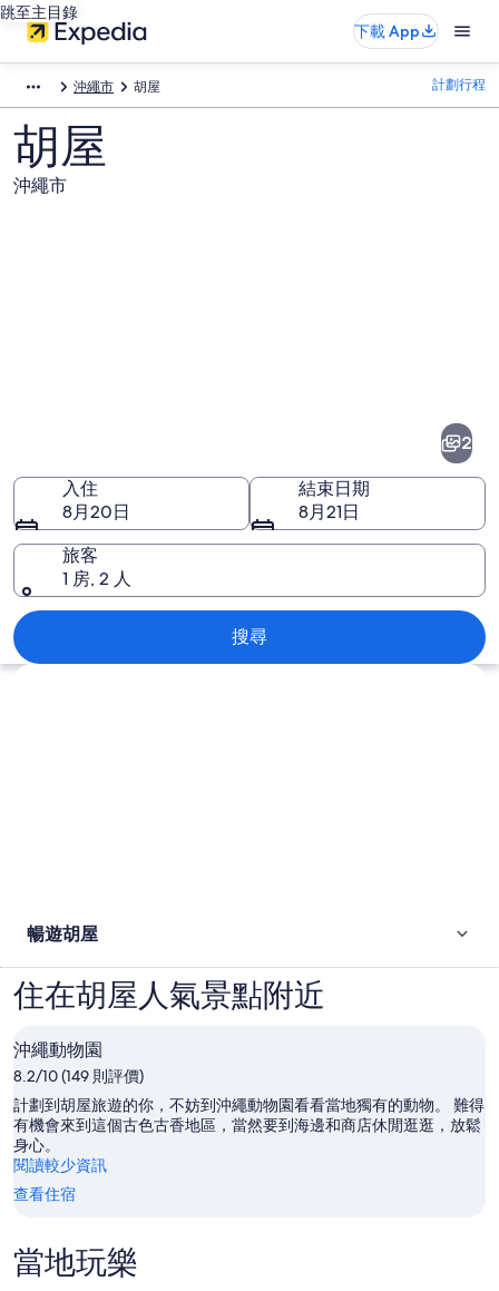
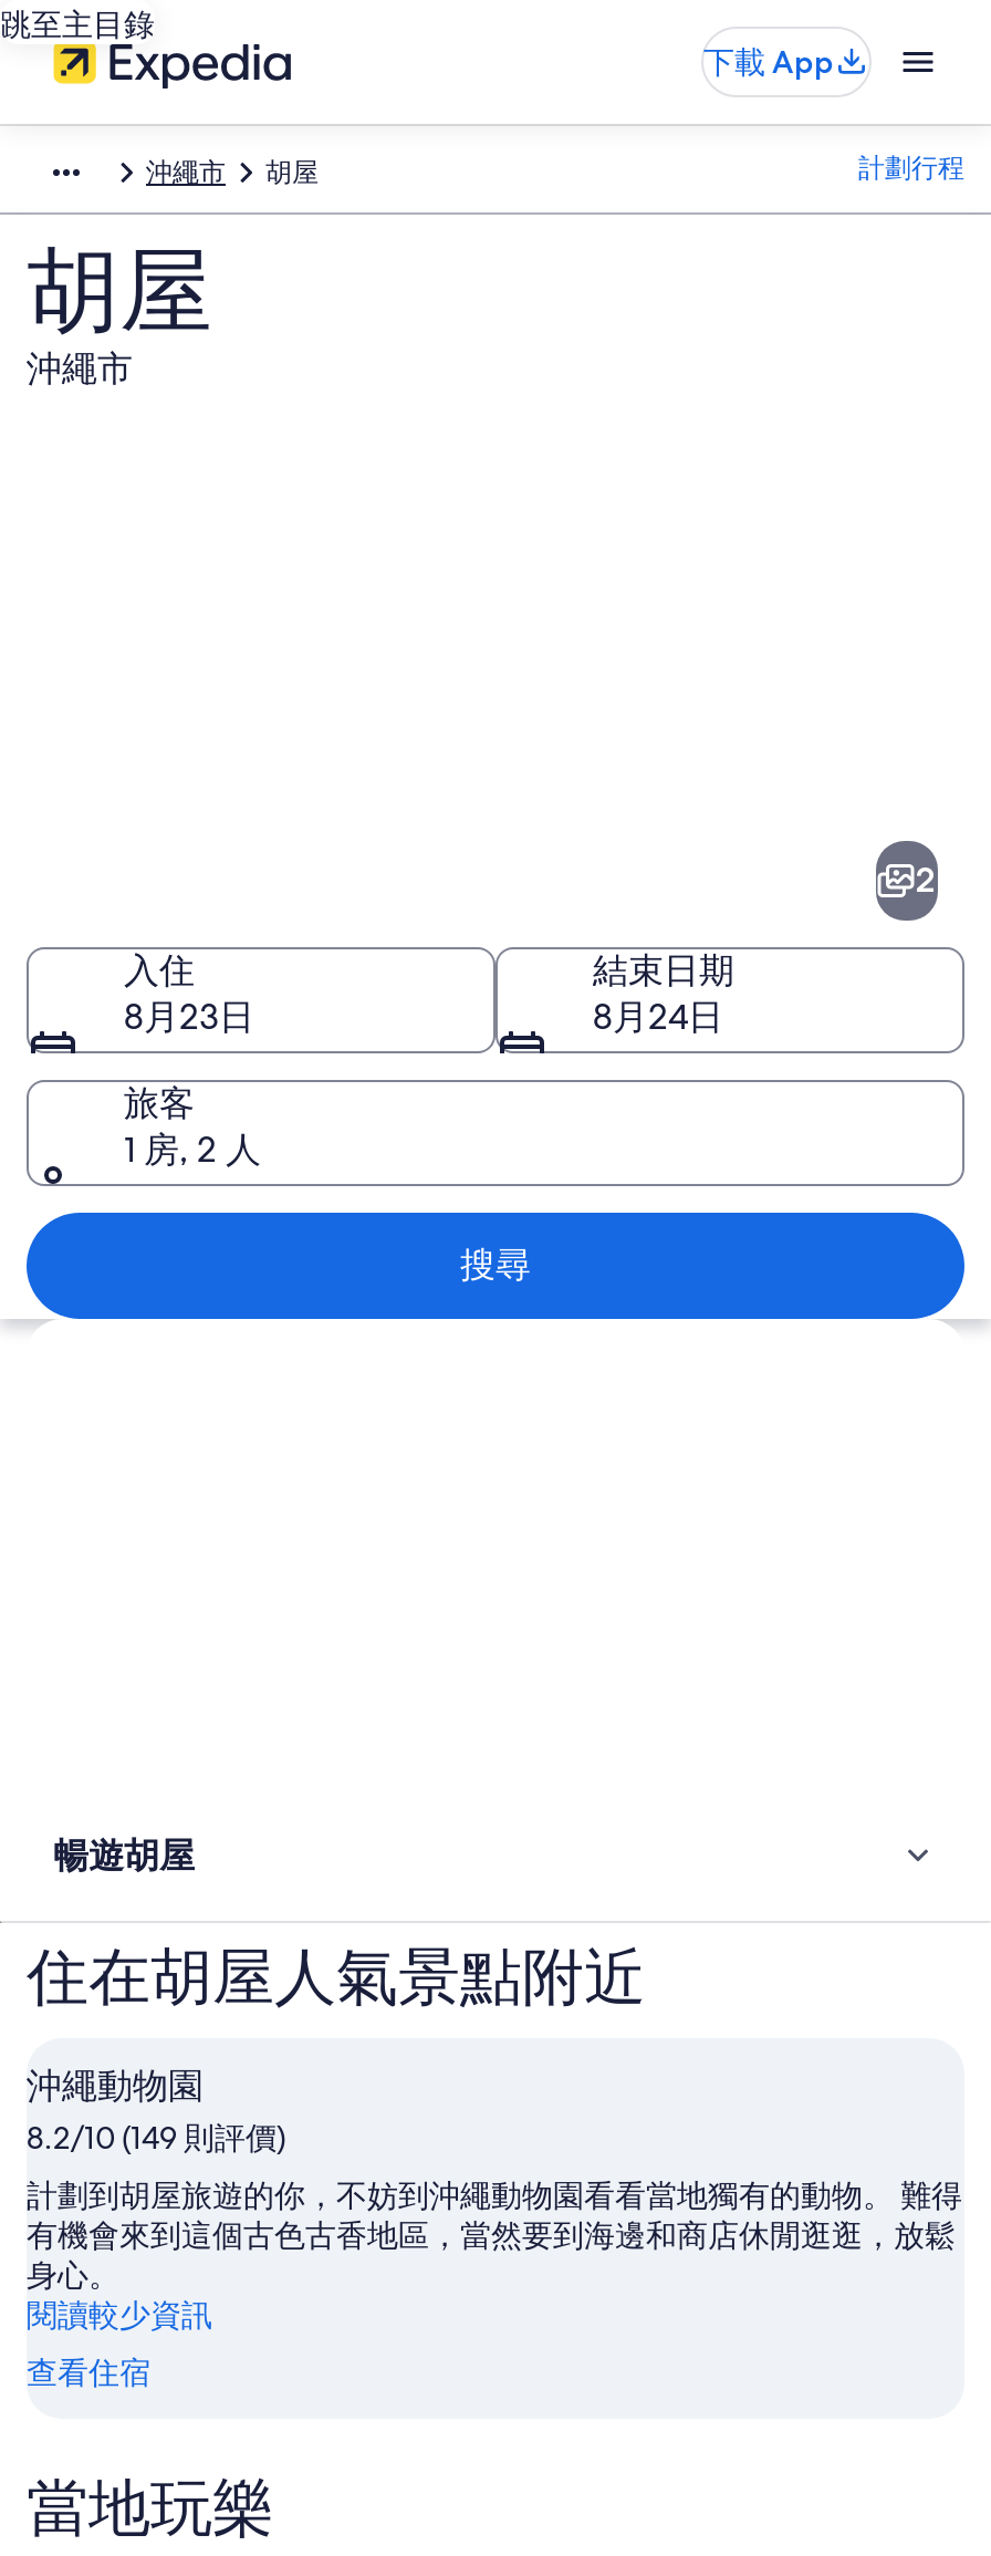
[62,500,130,523] 8月20日 -> [124,993,254,1039] 8月23日
[299,500,360,523] 8月21日 -> [593,993,723,1039] 8月24日

